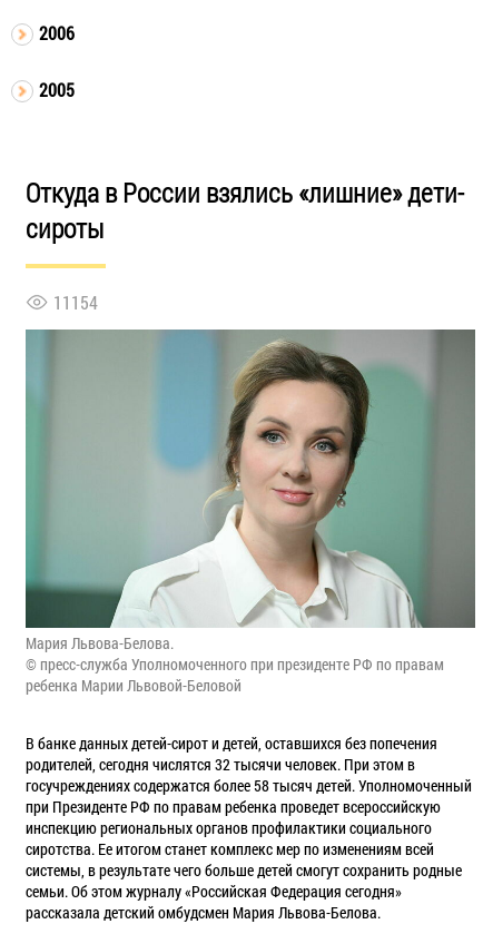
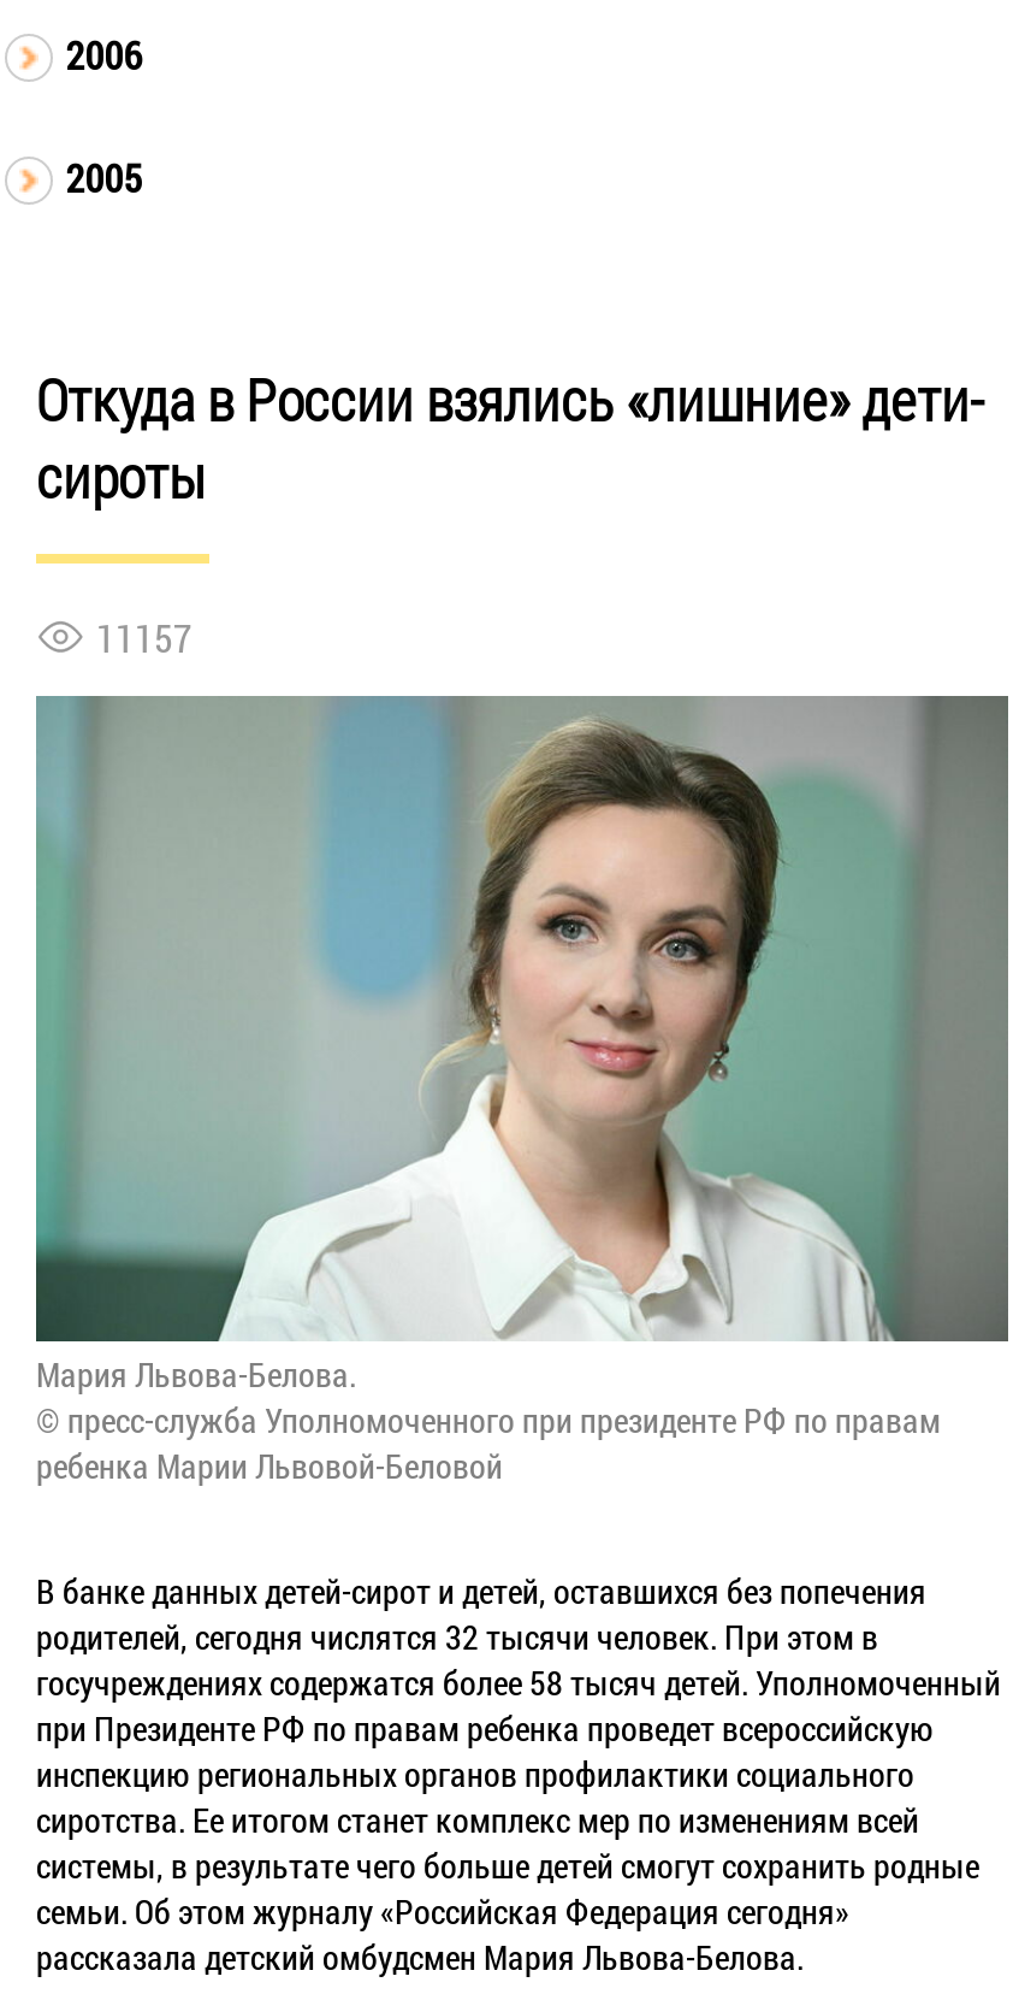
[53,290,98,314] 11154 -> [96,611,192,662] 11157

